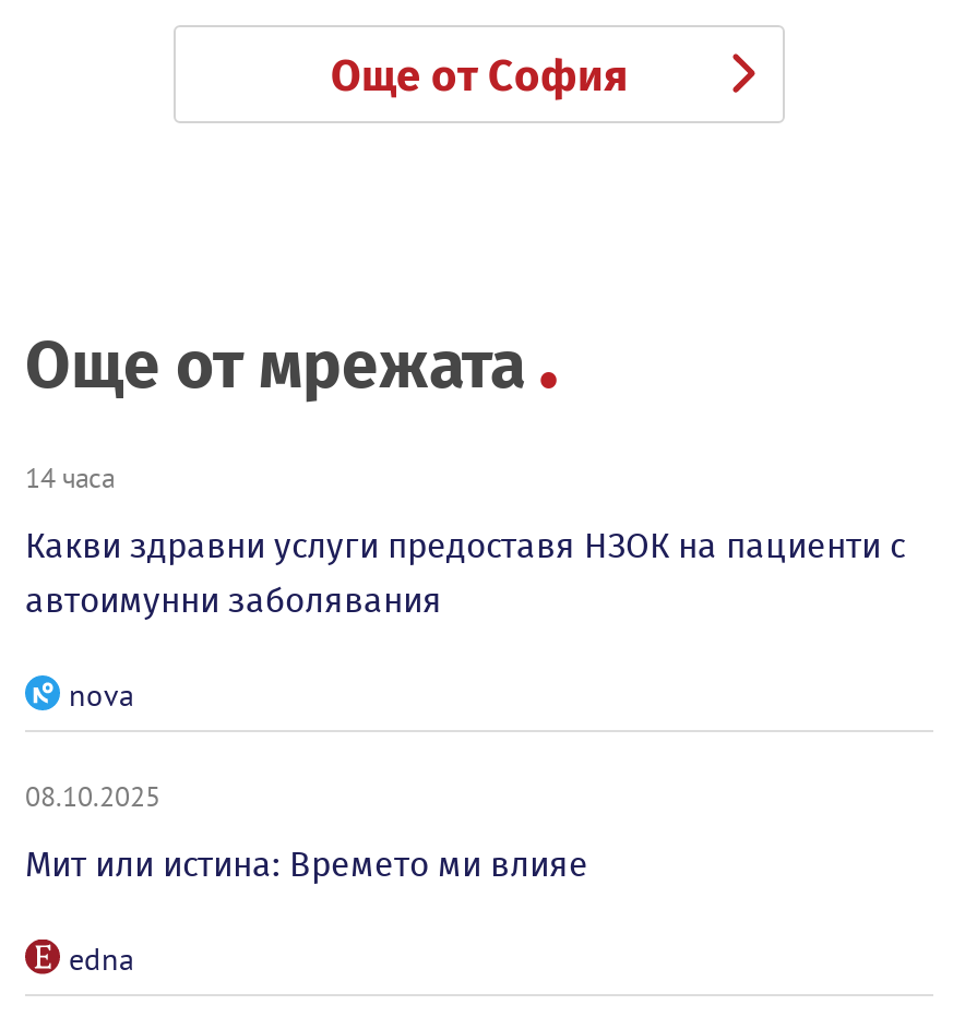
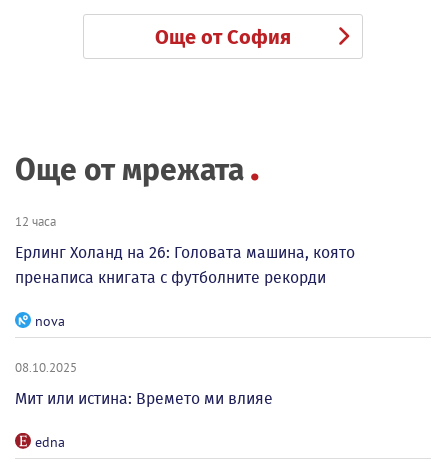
[25,459,115,494] 14 часа -> [15,213,56,229] 12 часа
[25,525,905,621] Какви здравни услуги предоставя НЗОК на пациенти с | автоимунни заболявания -> [15,243,355,287] Ерлинг Холанд на 26: Головата машина, която | пренаписа книгата с футболните рекорди

